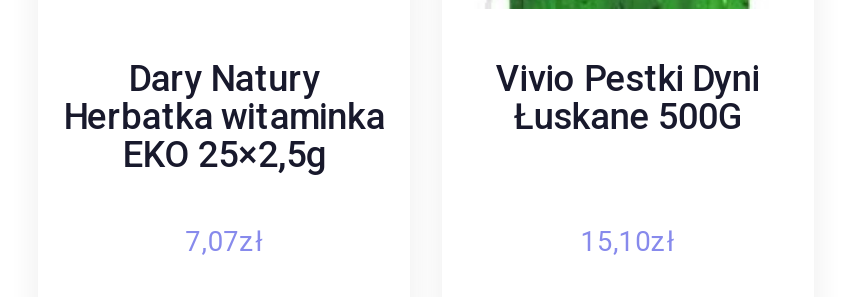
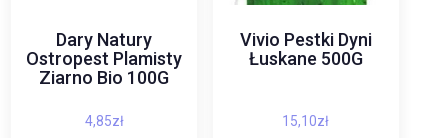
[63,95,385,175] Herbatka witaminka | EKO 25×2,5g -> [26,48,182,88] Ostropest Plamisty | Ziarno Bio 100G
[185,225,263,257] 7,07zł -> [85,113,124,129] 4,85zł

